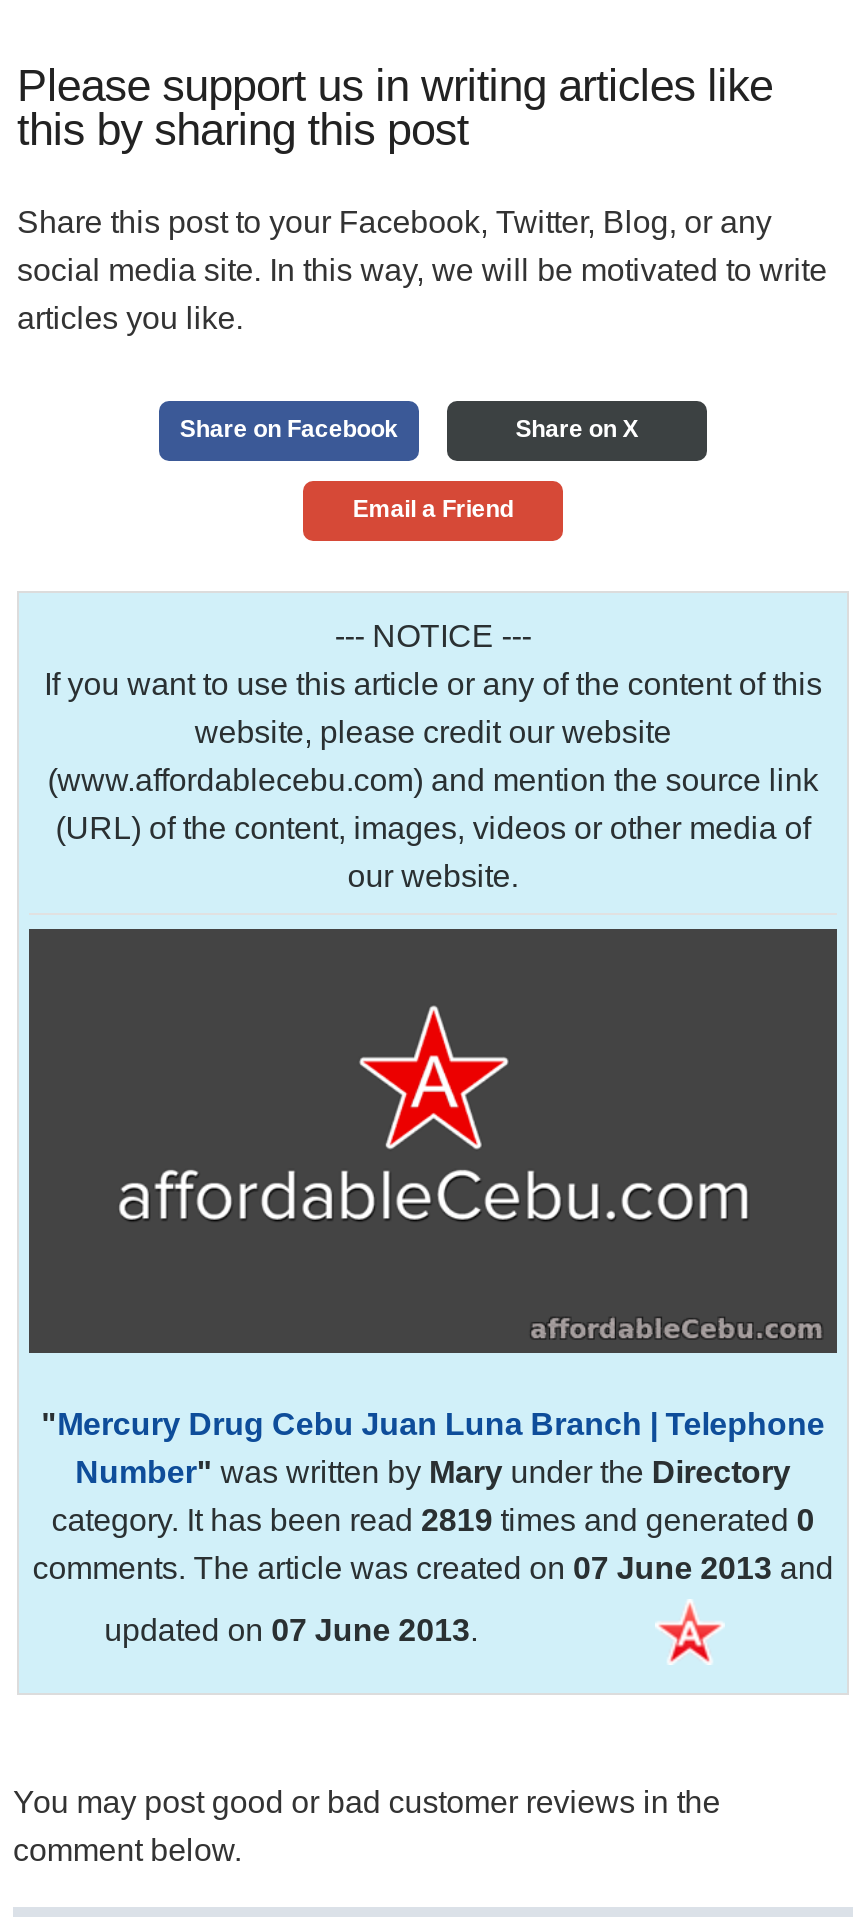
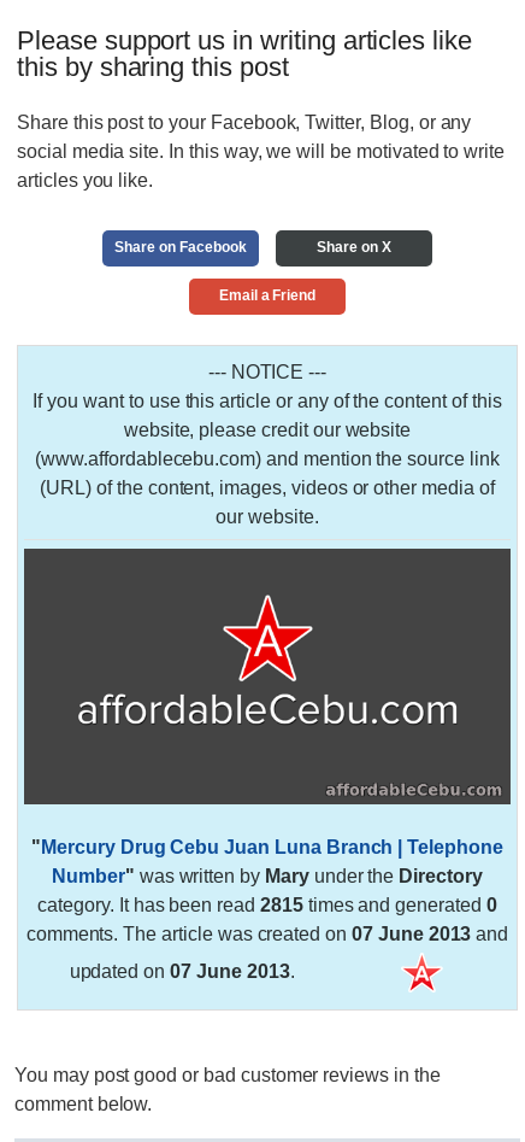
[51,1502,814,1536] category. It has been read 2819 times and generated 0 -> [38,894,497,915] category. It has been read 2815 times and generated 0

